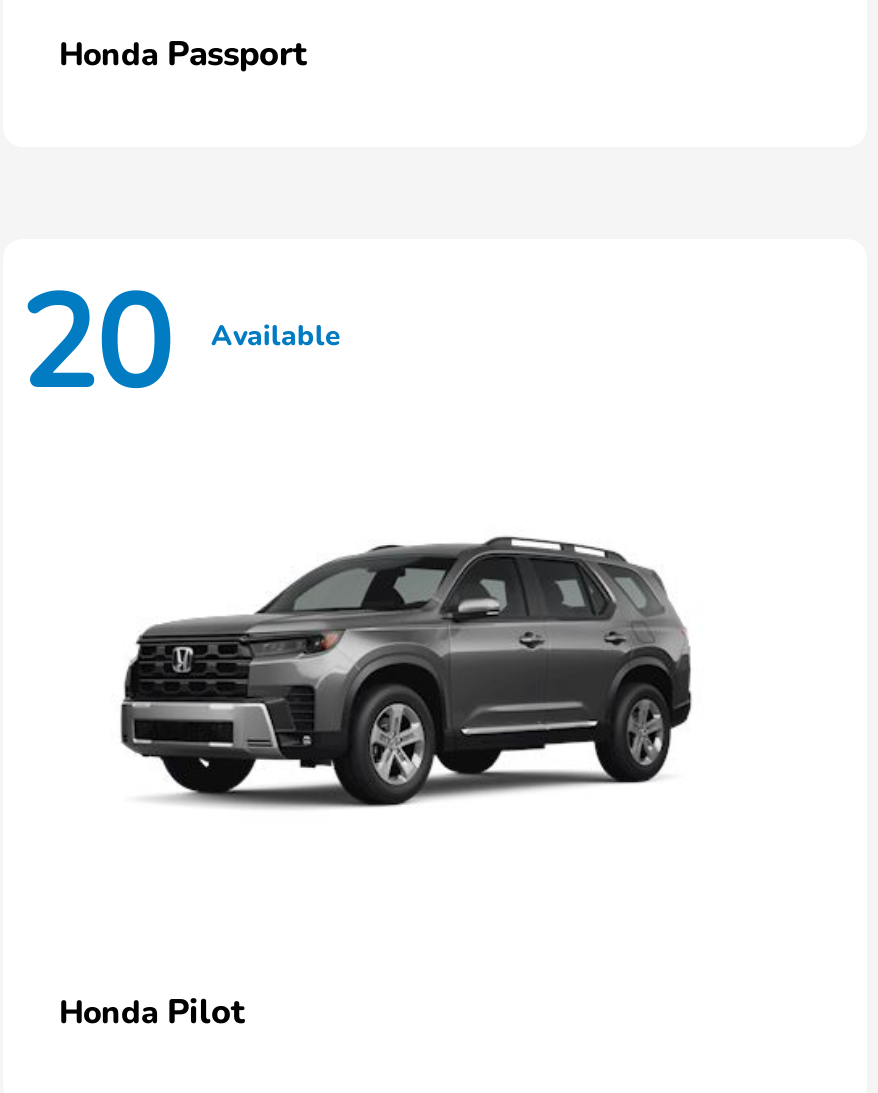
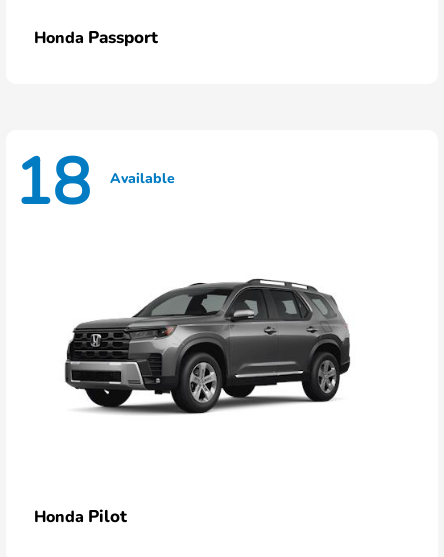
[19,257,341,433] 20 Available -> [14,139,175,227] 18 Available

